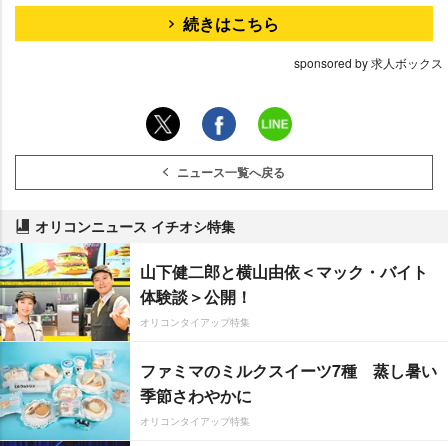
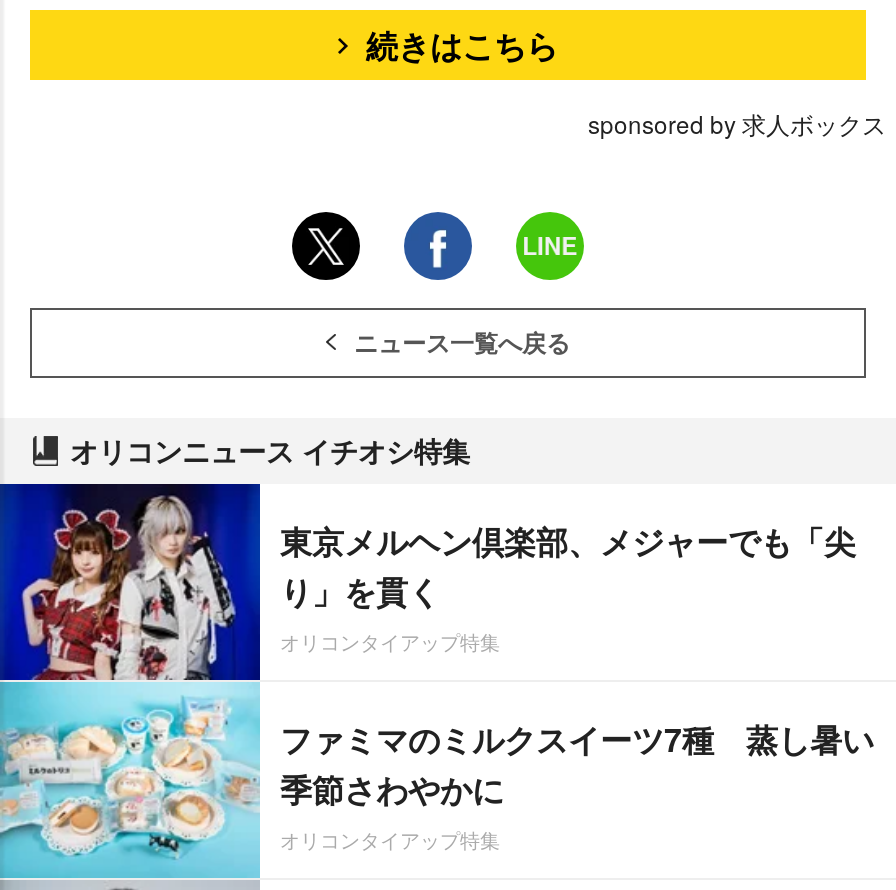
[3,242,428,342] [image] | 山下健二郎と横山由依＜マック・バイト | 体験談＞公開！ -> [6,482,856,682] [image] | 東京メルヘン倶楽部、メジャーでも「尖 | り」を貫く

